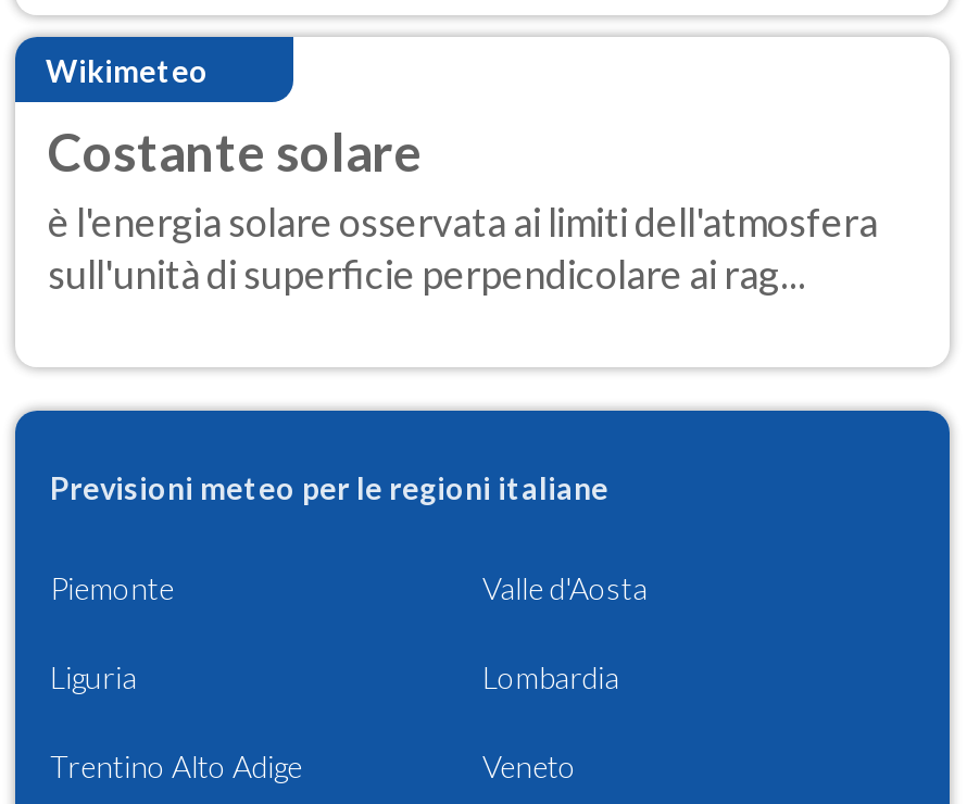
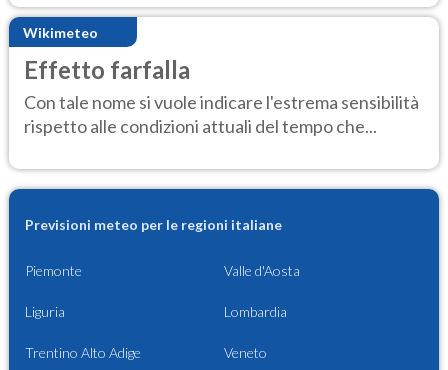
[48,120,878,297] Costante solare | è l'energia solare osservata ai limiti dell'atmosfera | sull'unità di superficie perpendicolare ai rag... -> [24,55,419,137] Effetto farfalla | Con tale nome si vuole indicare l'estrema sensibilità | rispetto alle condizioni attuali del tempo che...

